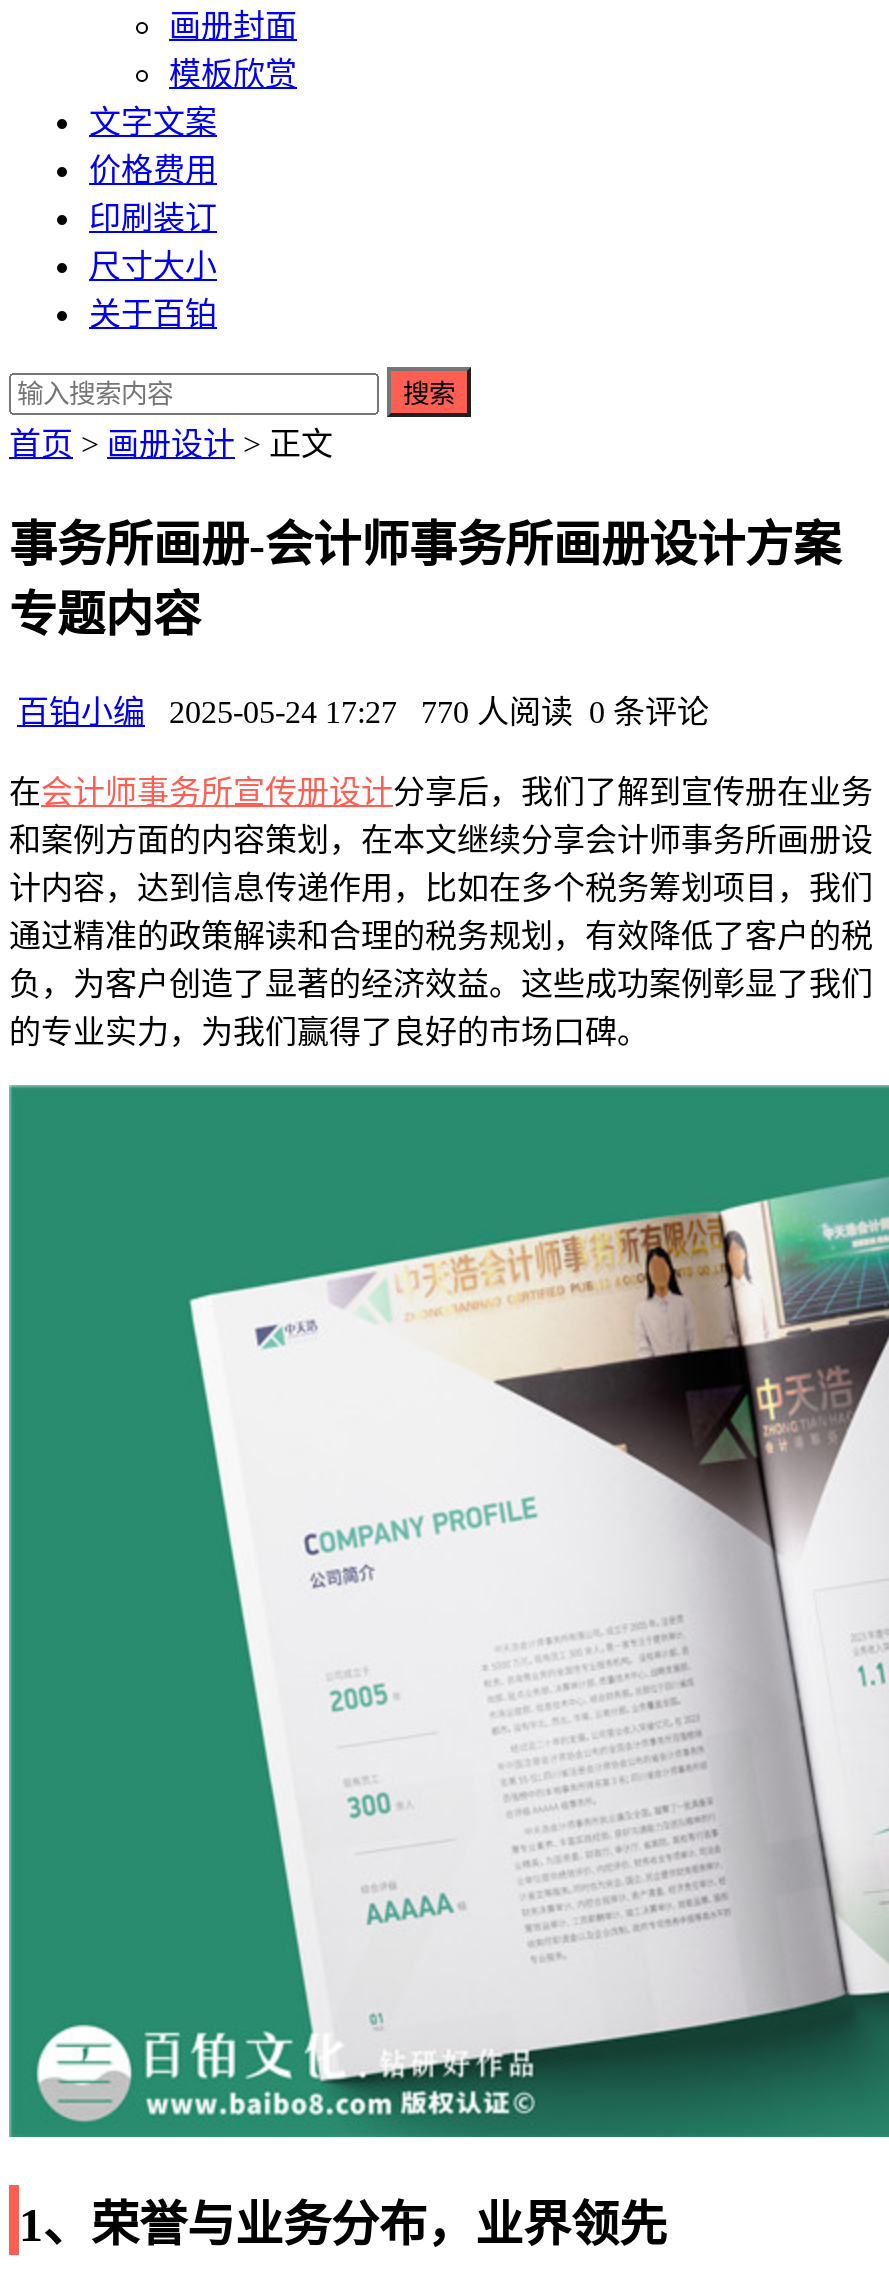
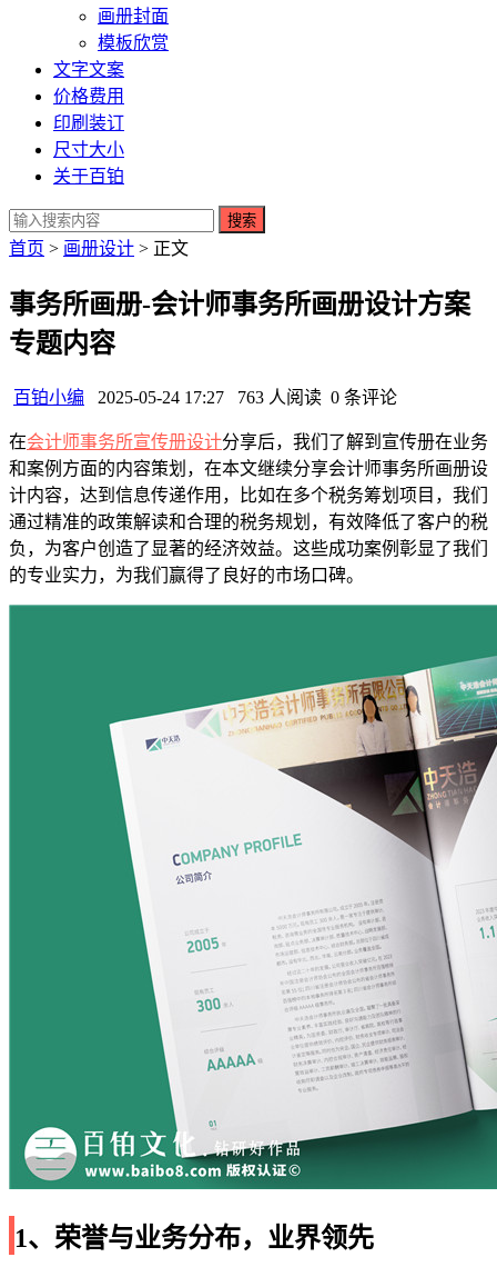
[17,695,709,729] 百铂小编 2025-05-24 17:27 770 人阅读 0 条评论 -> [13,388,397,407] 百铂小编 2025-05-24 17:27 763 人阅读 0 条评论

